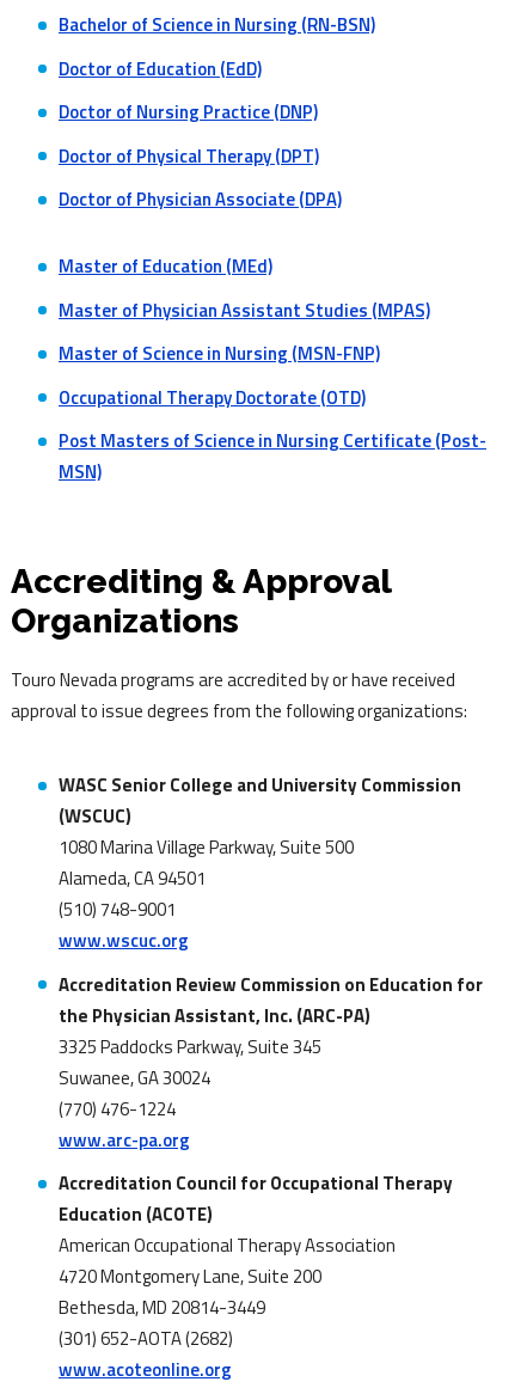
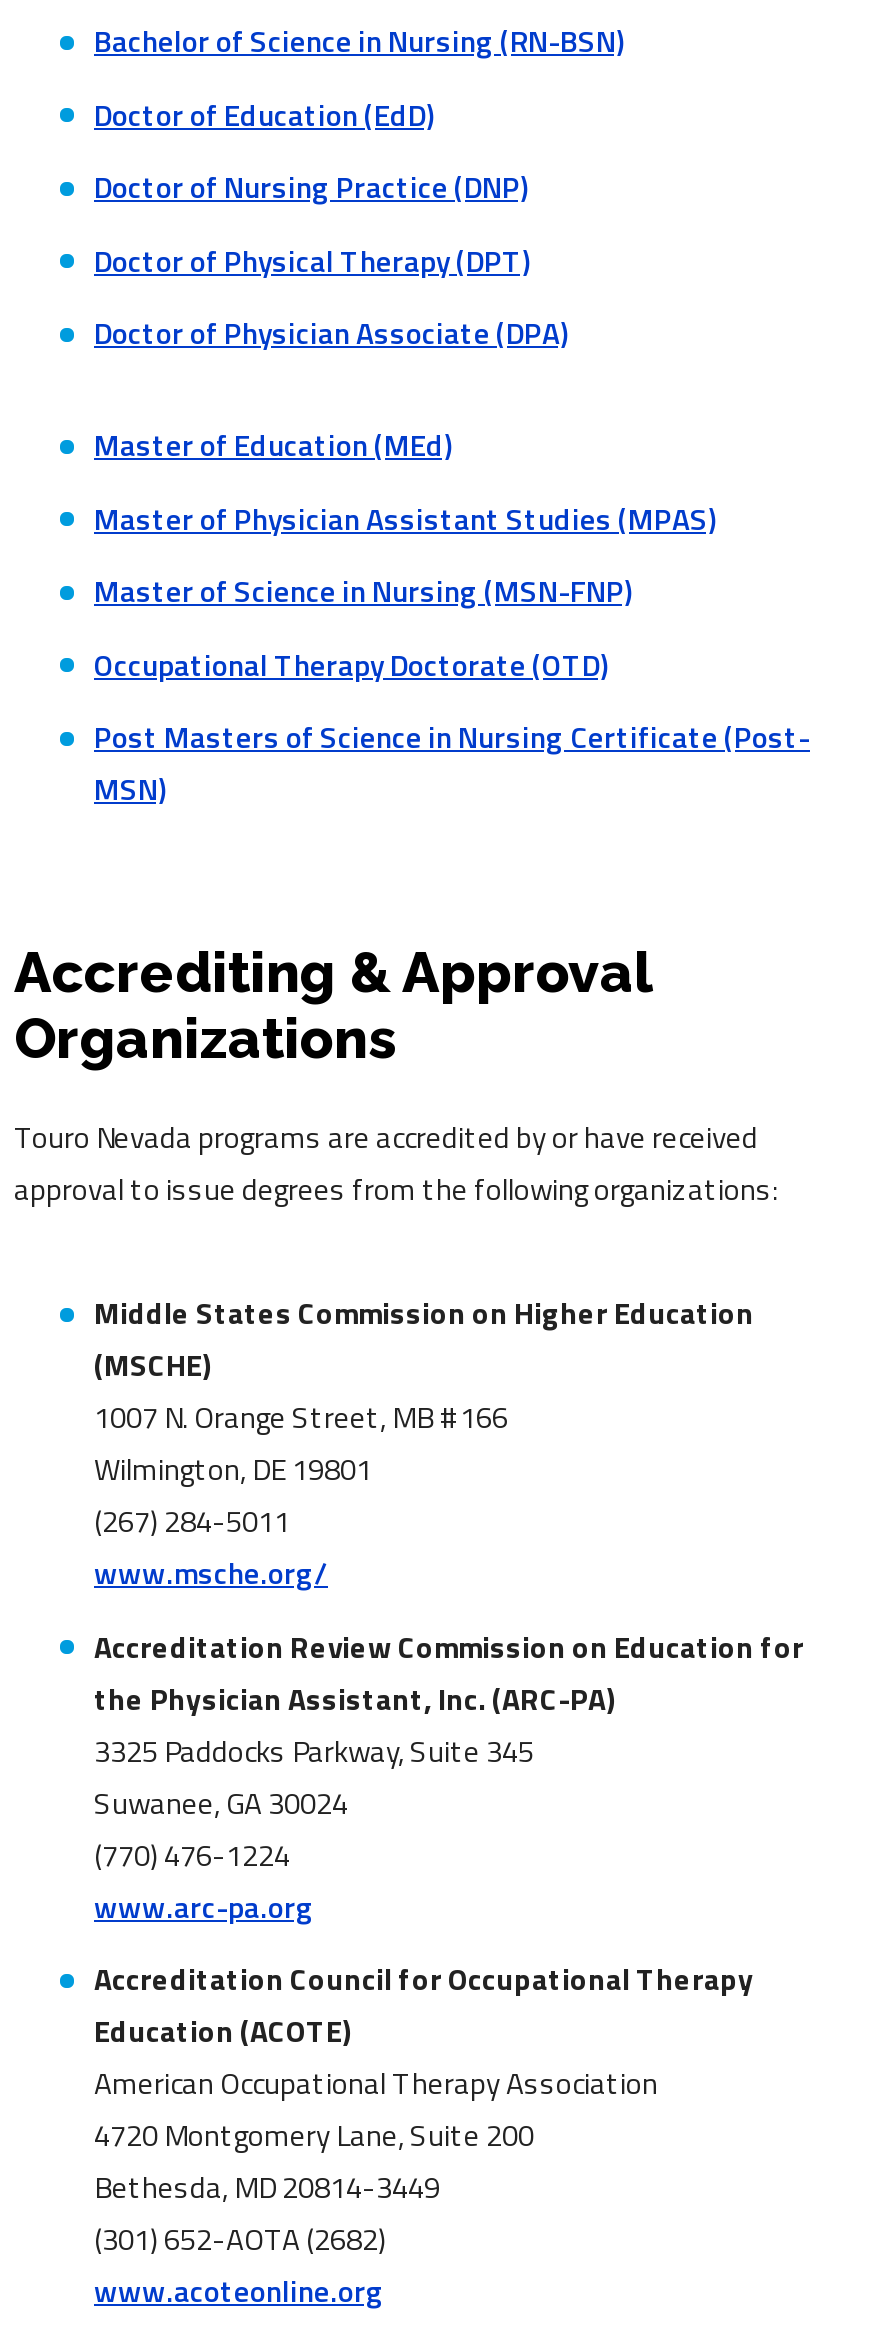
[59,771,461,954] WASC Senior College and University Commission | (WSCUC) | 1080 Marina Village Parkway, Suite 500 | Alameda, CA 94501 | (510) 748-9001 | www.wscuc.org -> [94,1290,754,1596] Middle States Commission on Higher Education | (MSCHE) | 1007 N. Orange Street, MB #166 | Wilmington, DE 19801 | (267) 284-5011 | www.msche.org/

